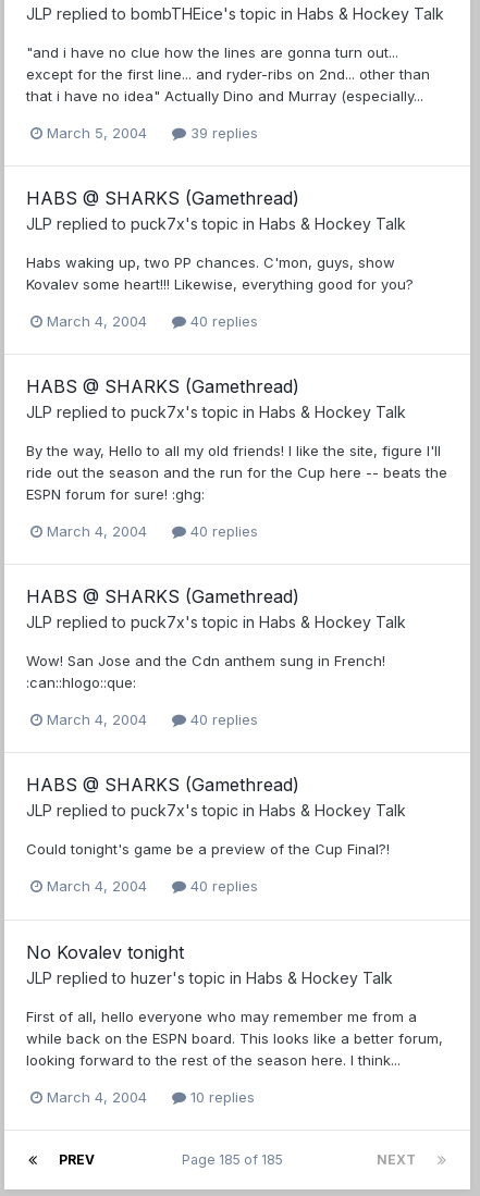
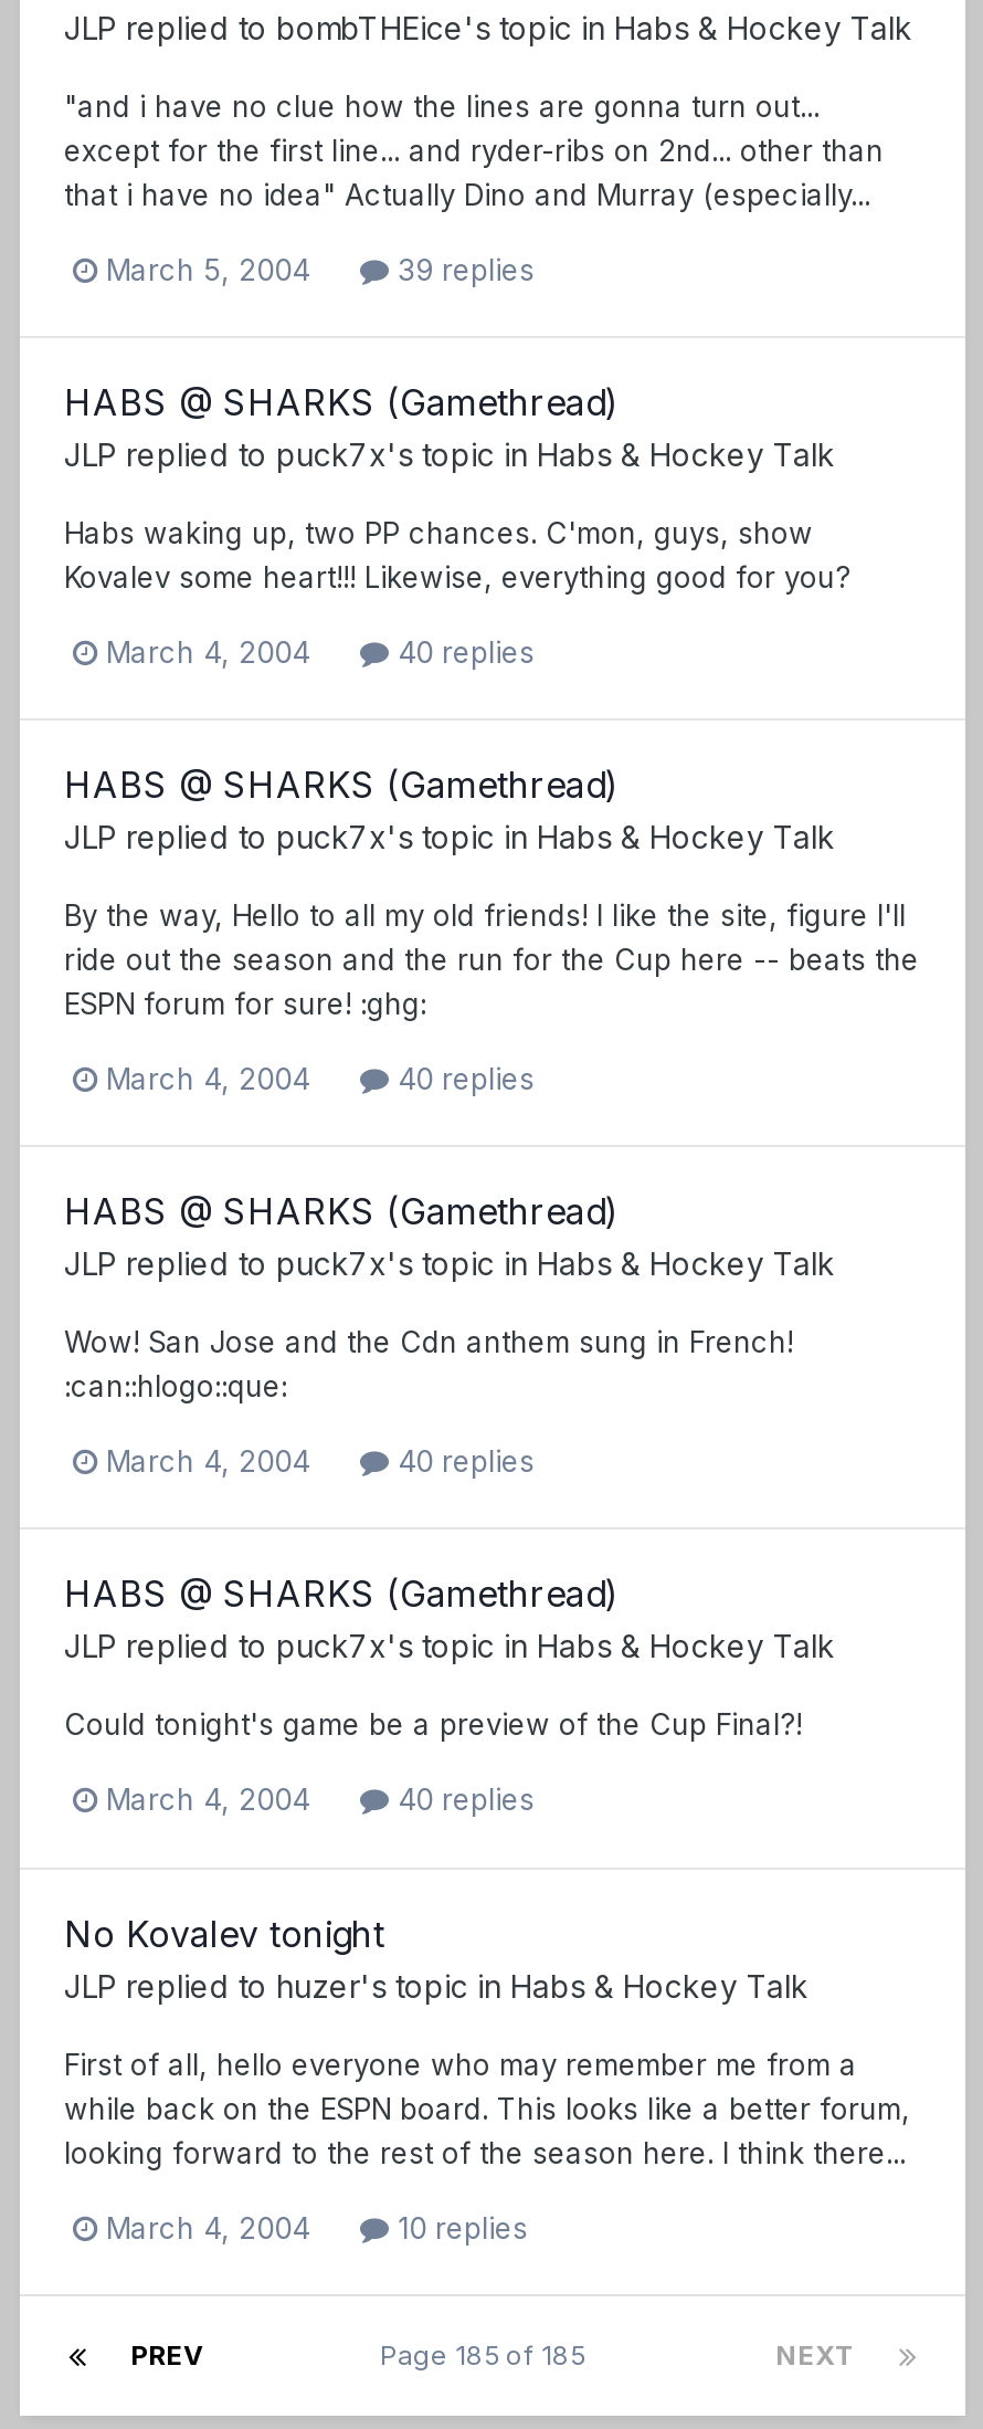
[26,1051,401,1068] looking forward to the rest of the season here. I think... -> [64,2134,906,2170] looking forward to the rest of the season here. I think there...

